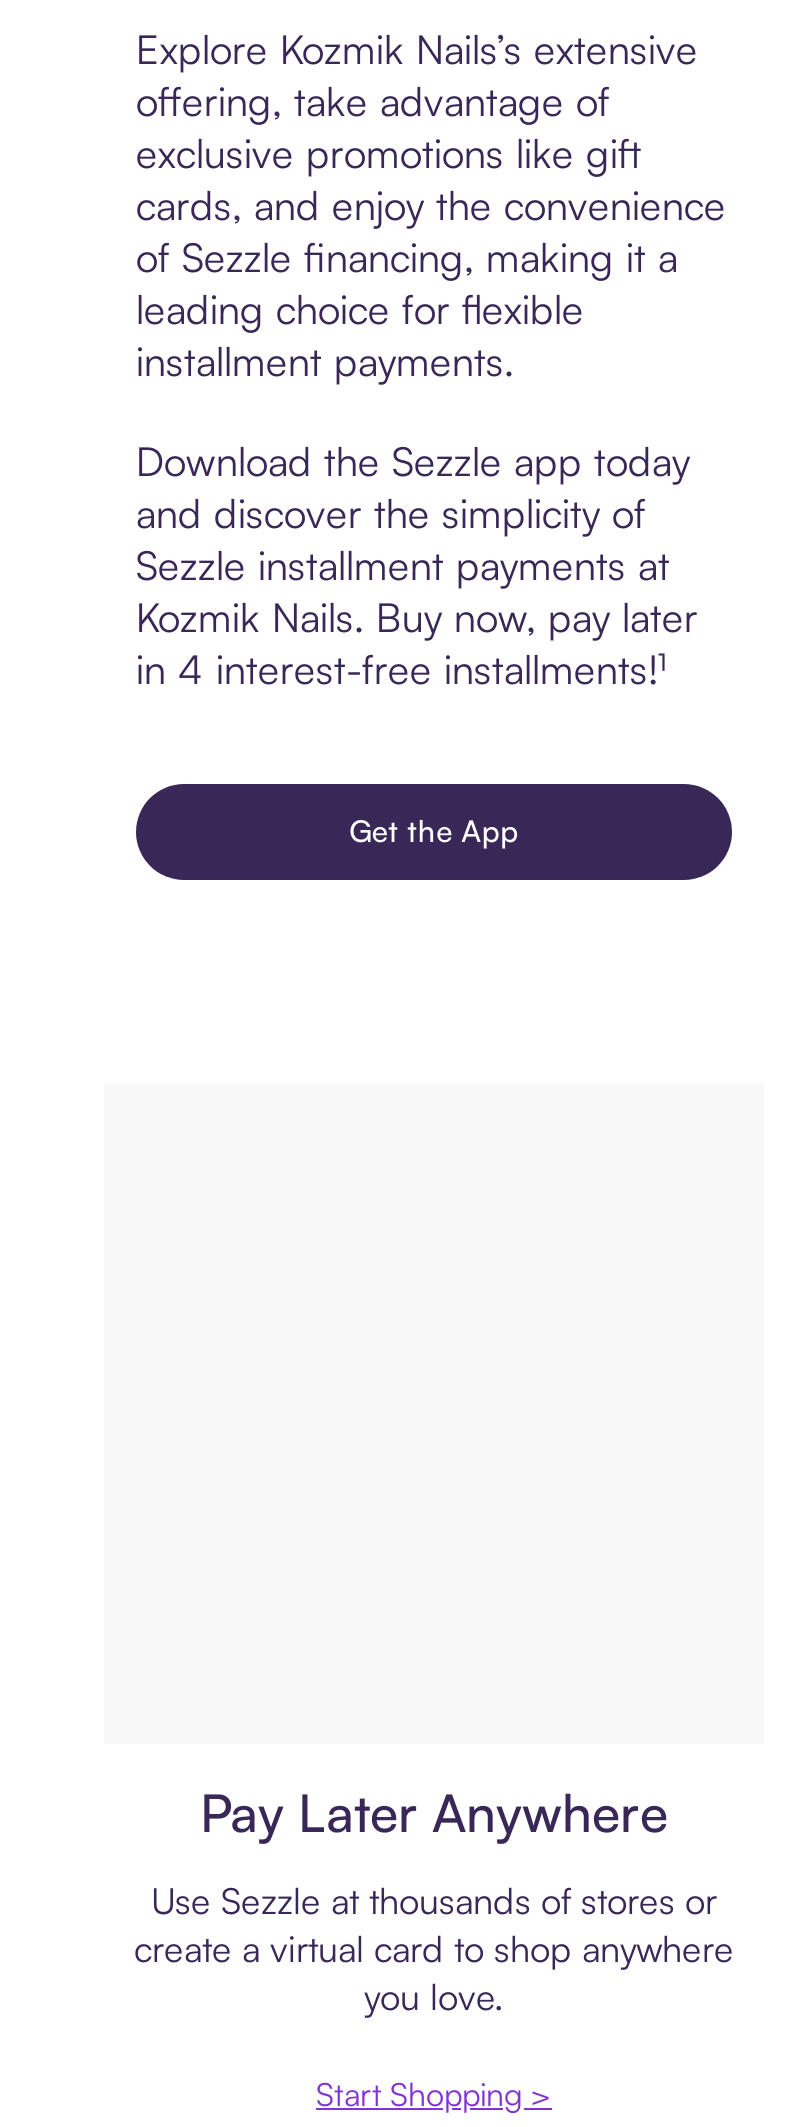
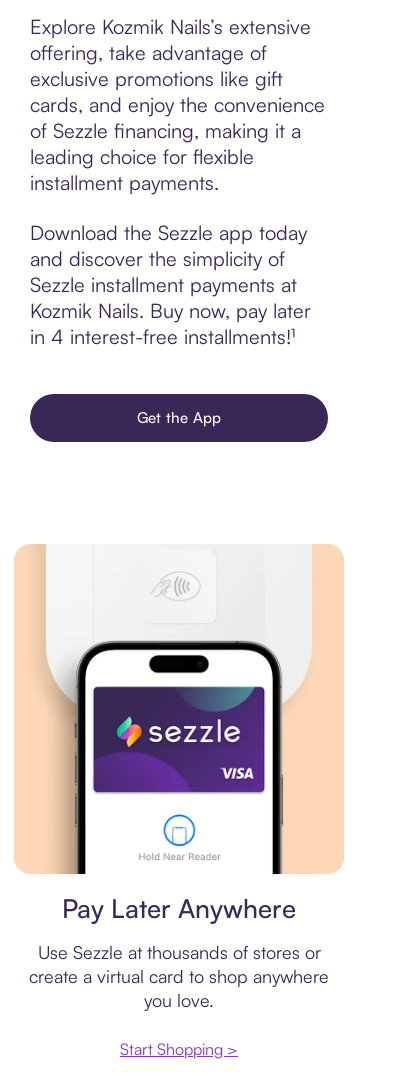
none -> [14,544,344,875] [image]

